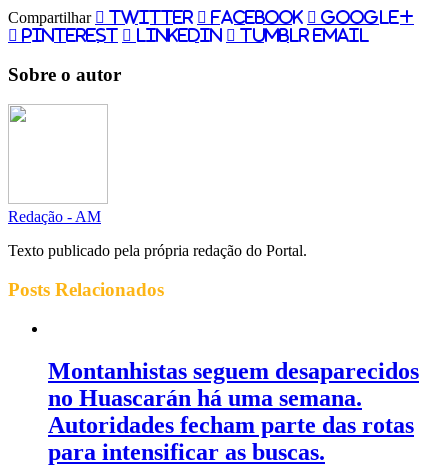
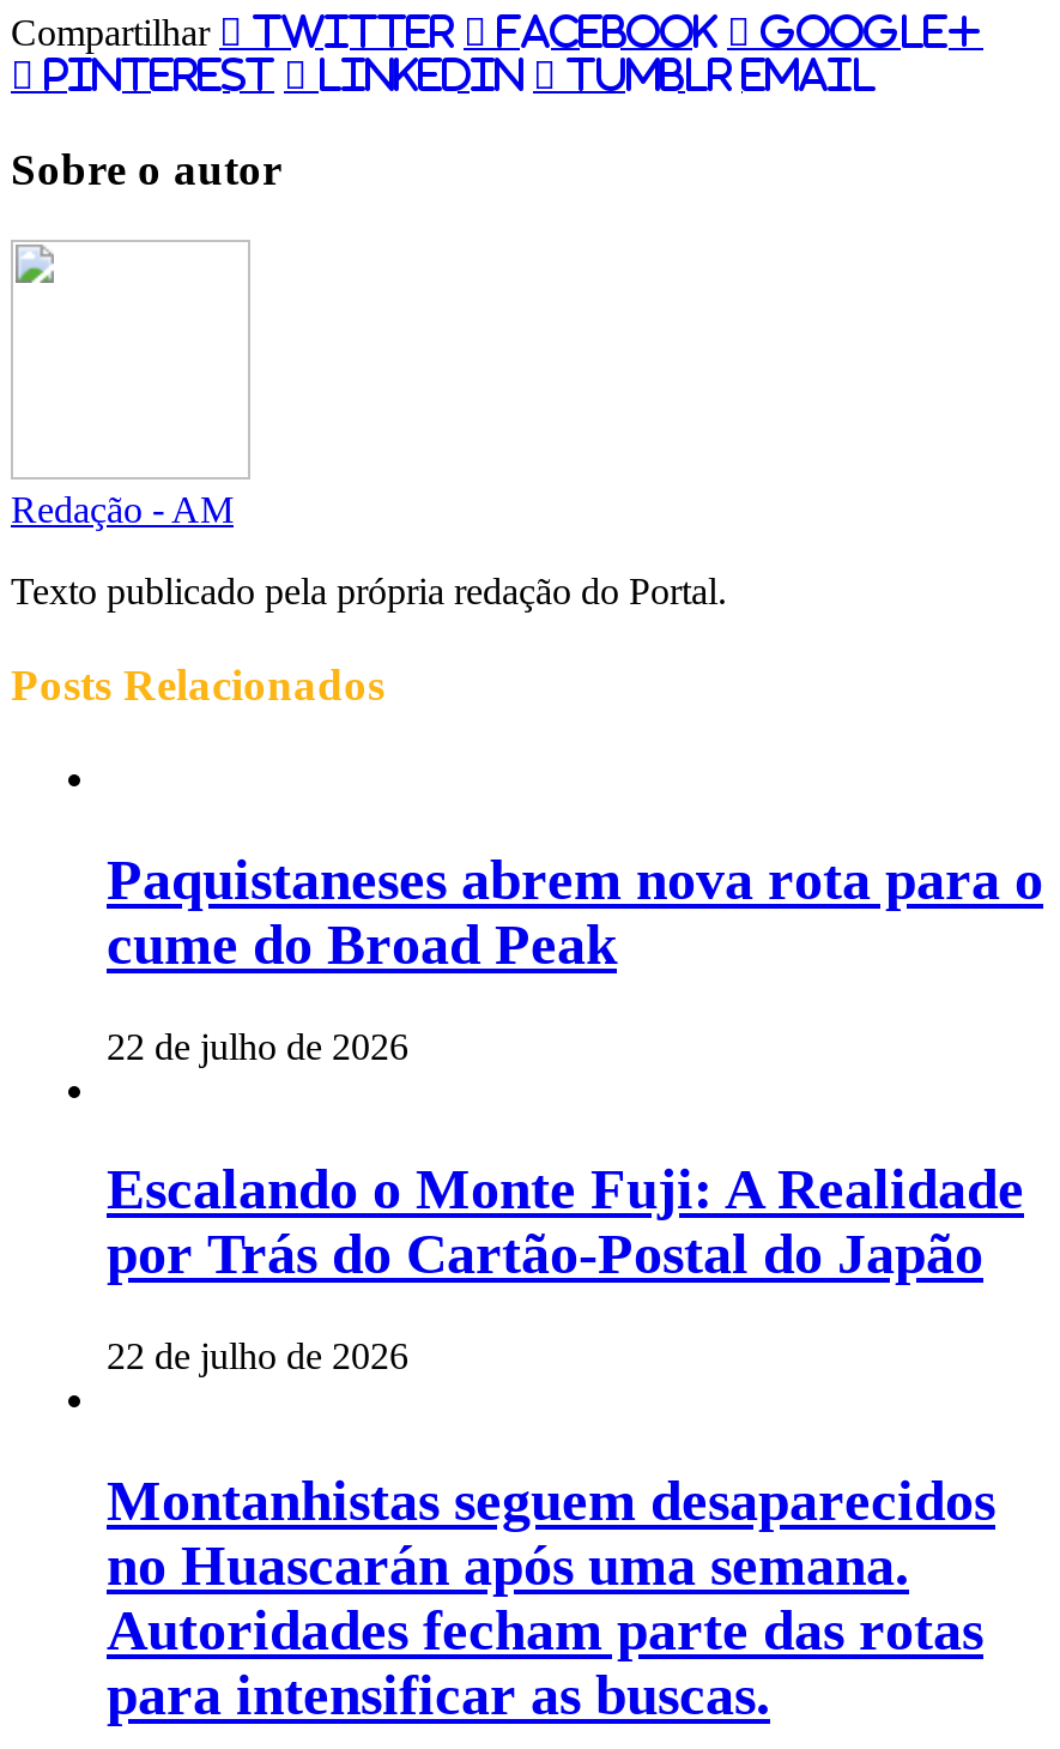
none -> [107,848,1043,1377] Paquistaneses abrem nova rota para o | cume do Broad Peak | 22 de julho de 2026 | Escalando o Monte Fuji: A Realidade | por Trás do Cartão-Postal do Japão | 22 de julho de 2026
[48,385,362,411] no Huascarán há uma semana. -> [107,1535,909,1597] no Huascarán após uma semana.

